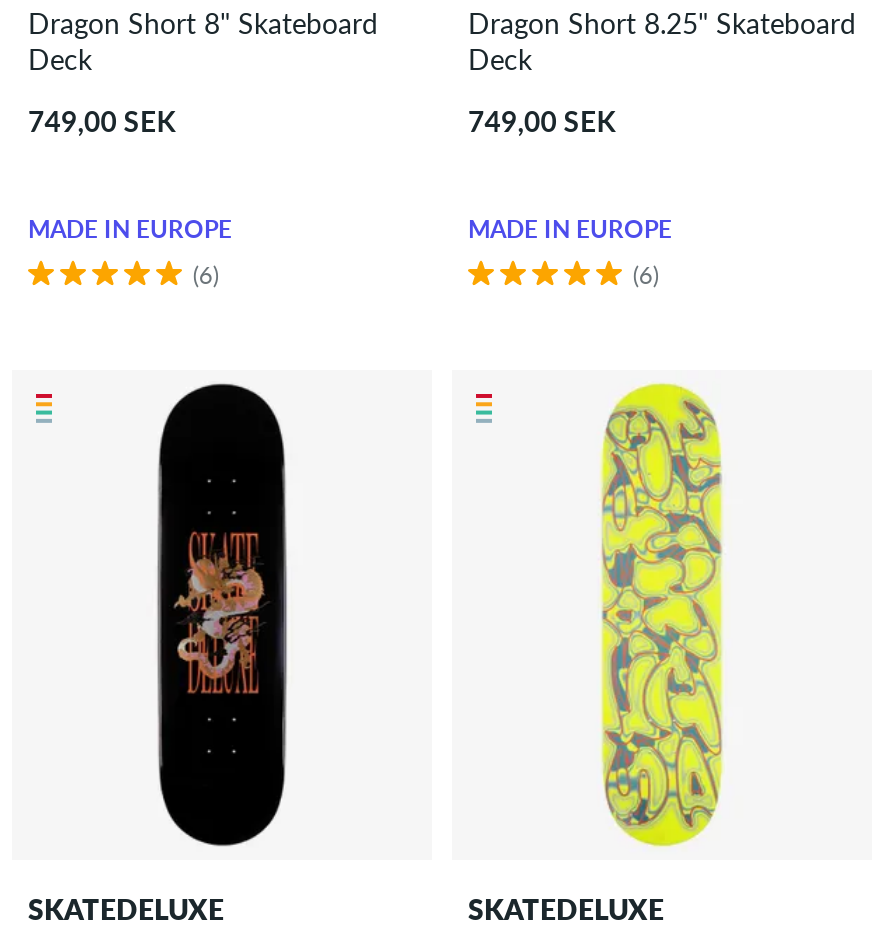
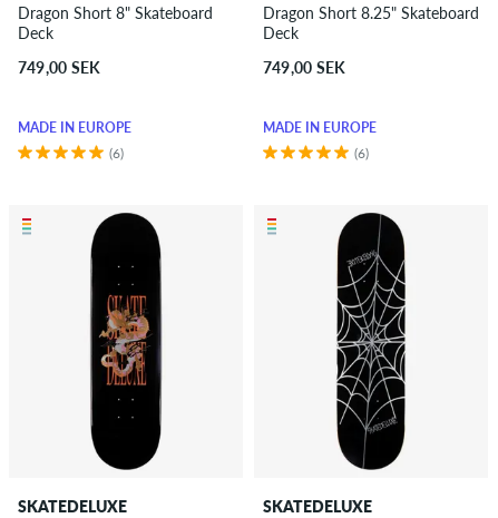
[600,382,724,848] [image] -> [335,212,407,471] [image]

